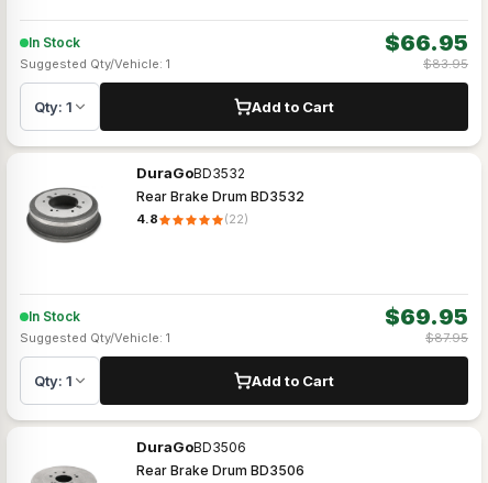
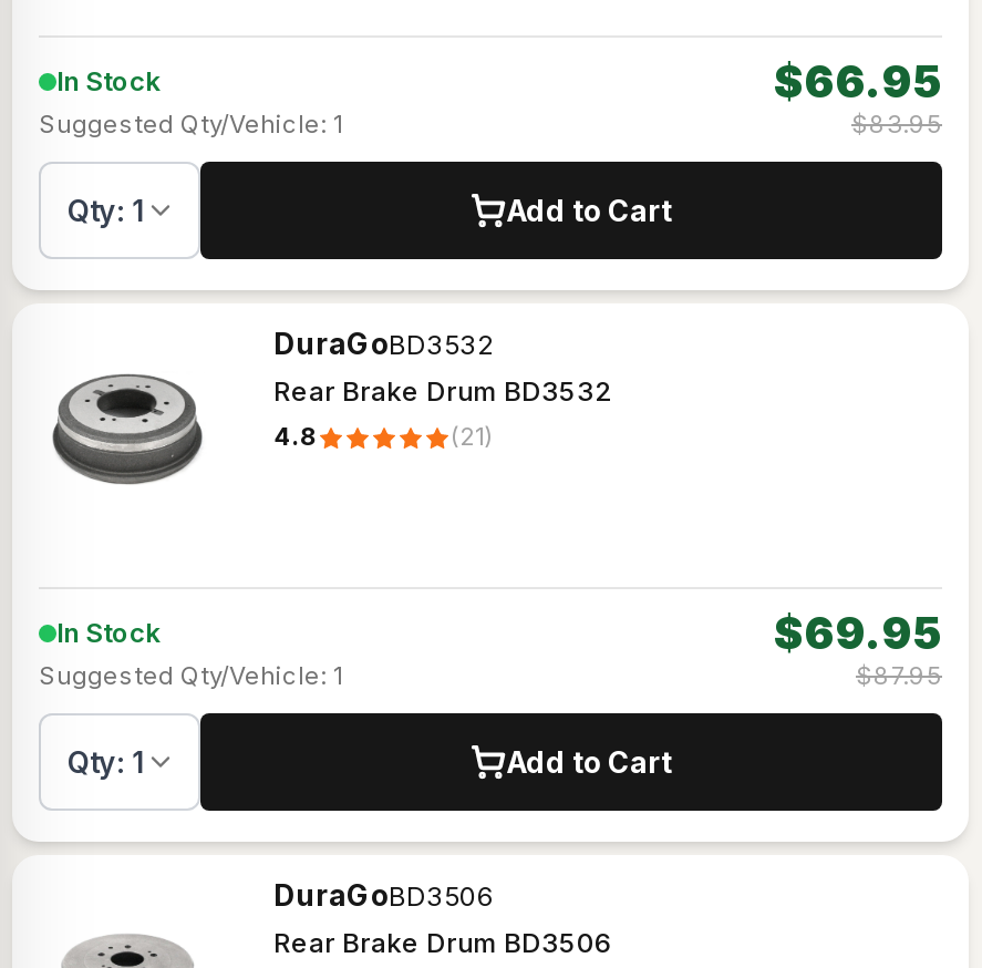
[224,211,248,227] (22) -> [451,421,493,452] (21)

